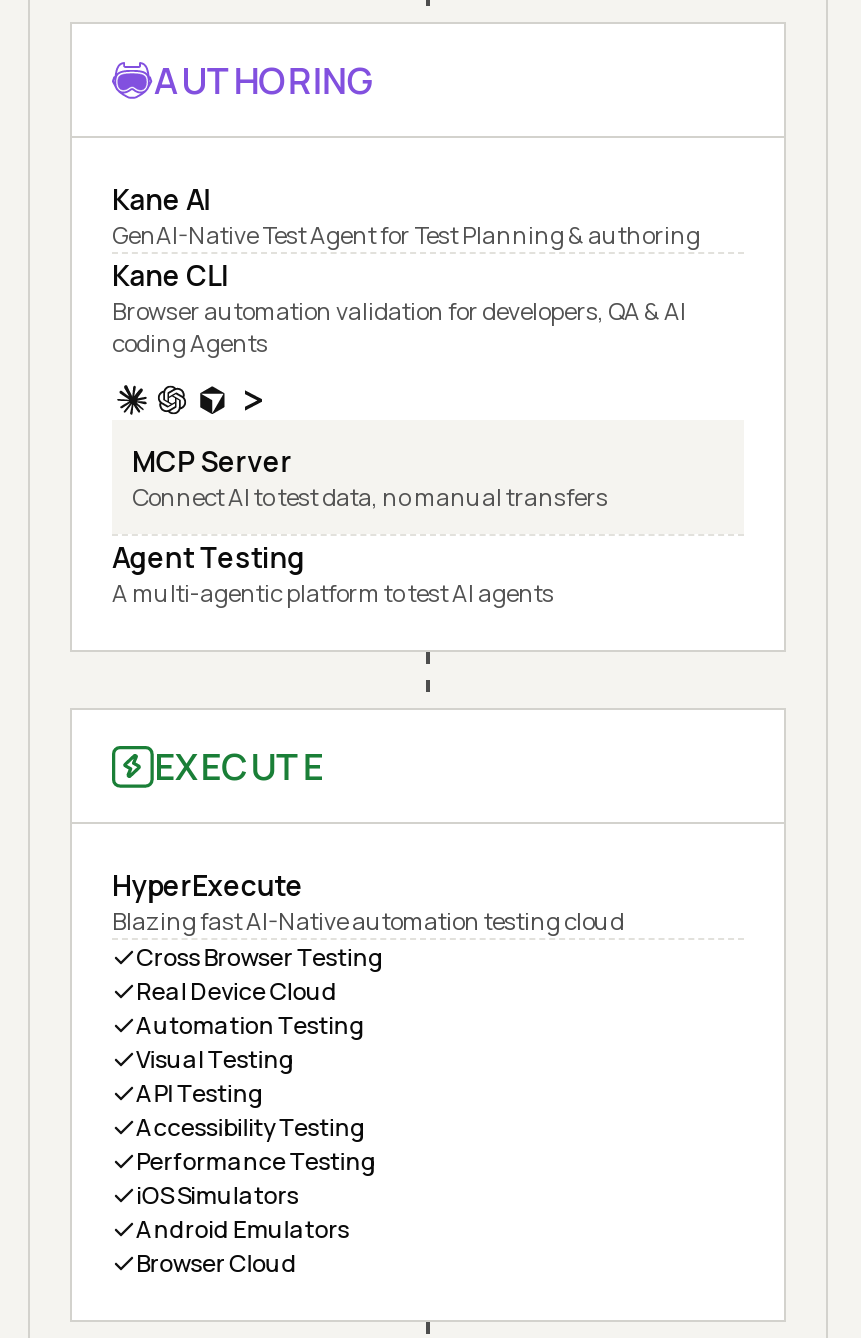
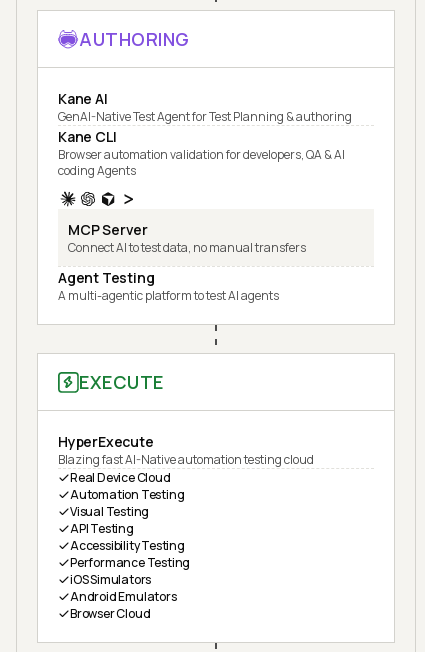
[136,940,384,974] Cross Browser Testing -> none

